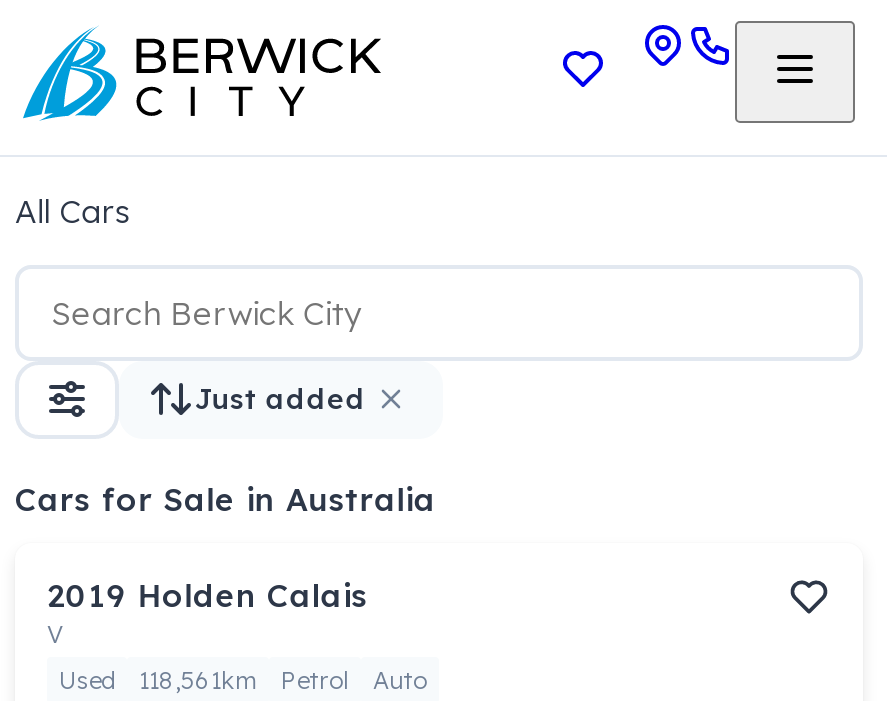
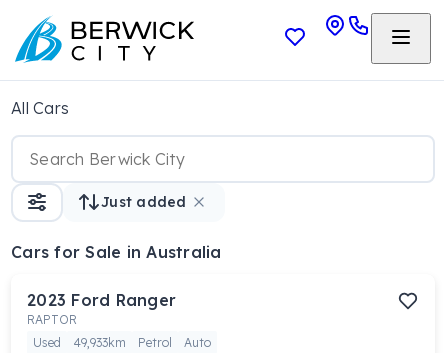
[47,575,368,649] 2019 Holden Calais | V -> [27,290,176,327] 2023 Ford Ranger | RAPTOR
[59,665,427,695] Used 118,561km Petrol Auto -> [33,335,211,350] Used 49,933km Petrol Auto

